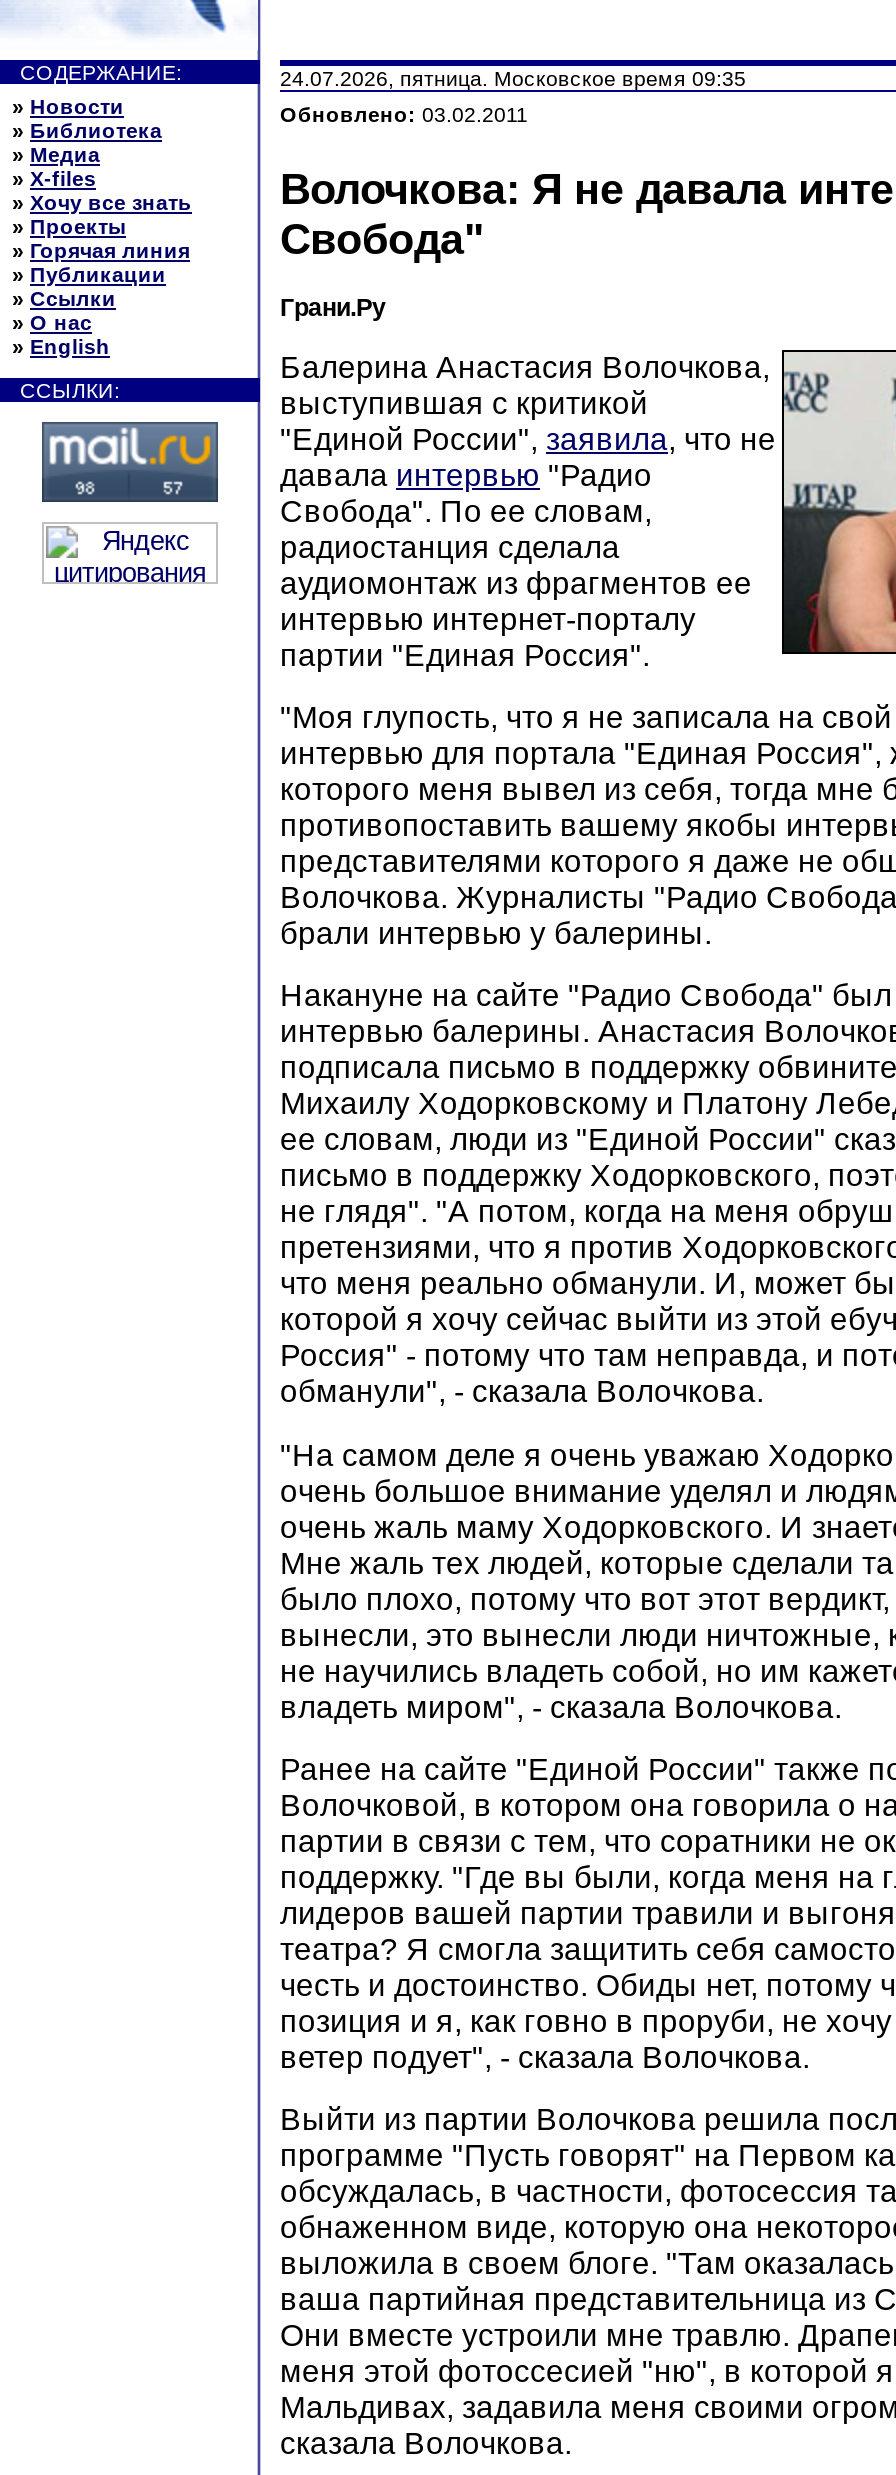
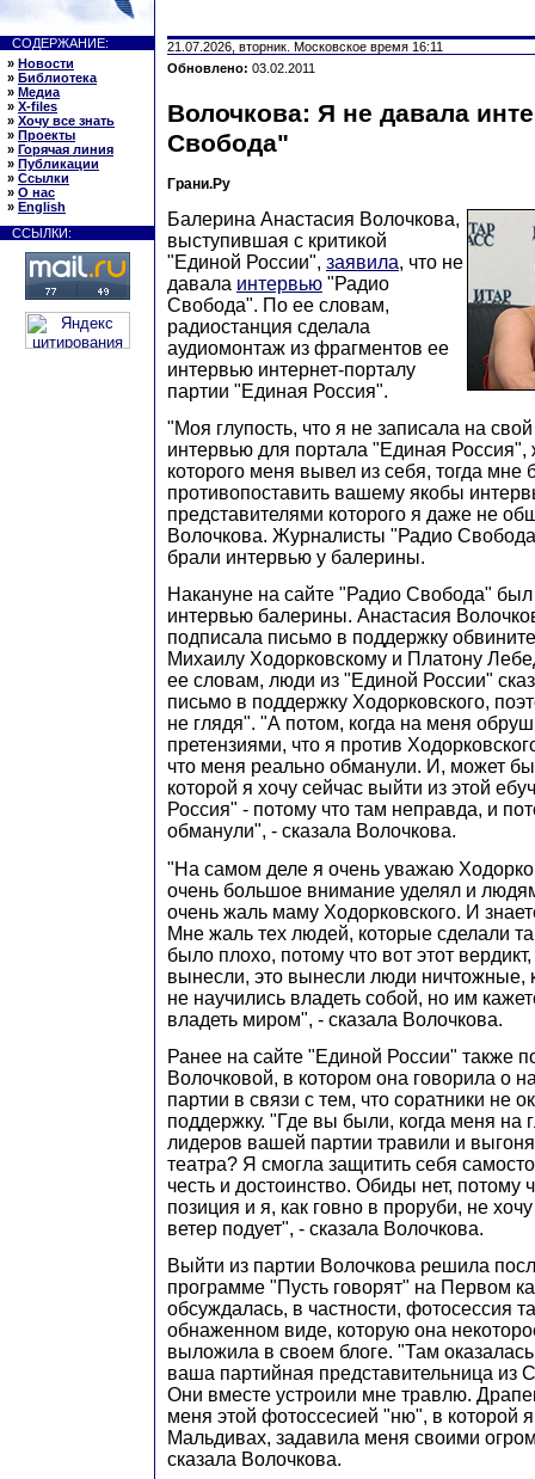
[280,66,746,90] 24.07.2026, пятница. Московское время 09:35 -> [167,39,443,54] 21.07.2026, вторник. Московское время 16:11

